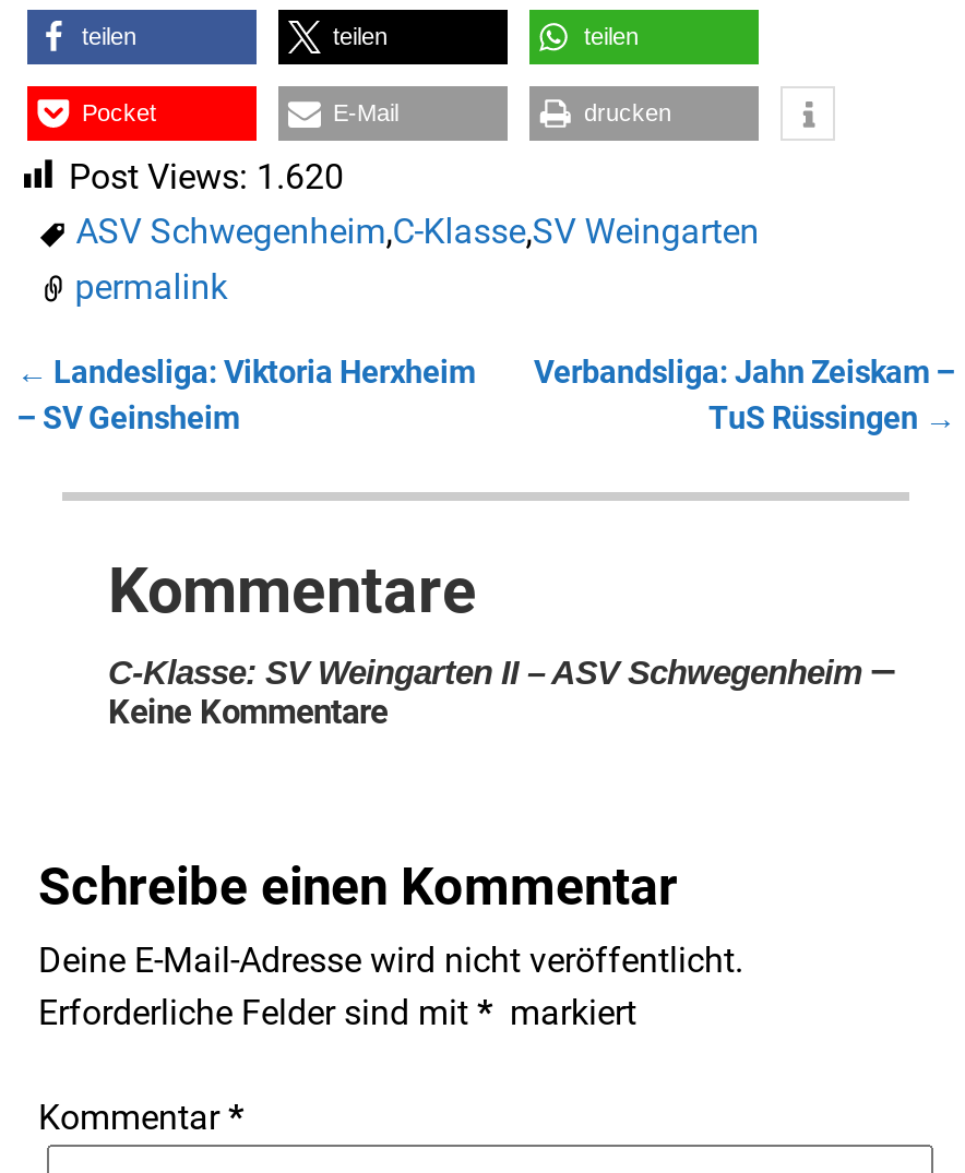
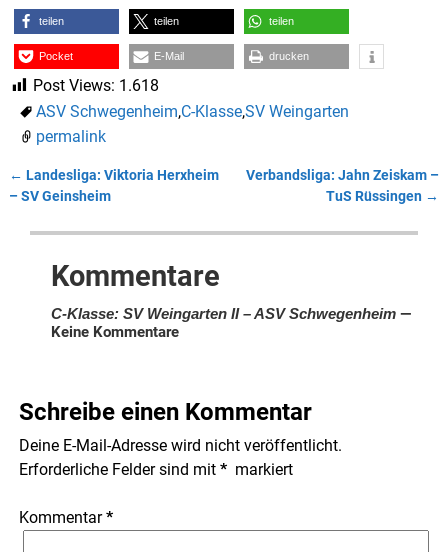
[69,155,344,196] Post Views: 1.620 -> [33,76,159,95] Post Views: 1.618

